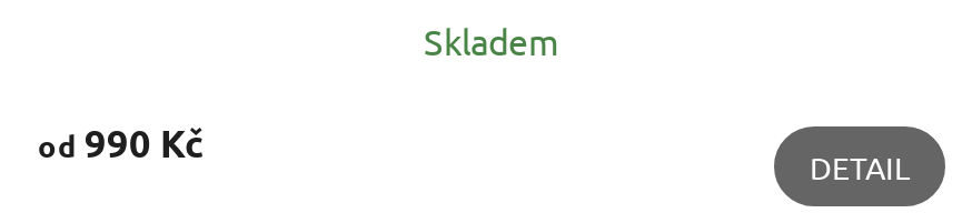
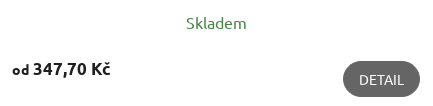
[38,120,205,166] od 990 Kč -> [12,58,111,79] od 347,70 Kč

